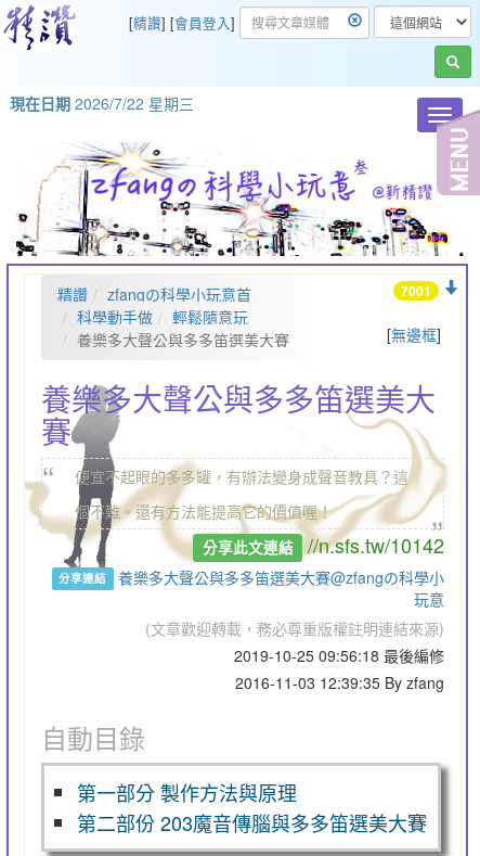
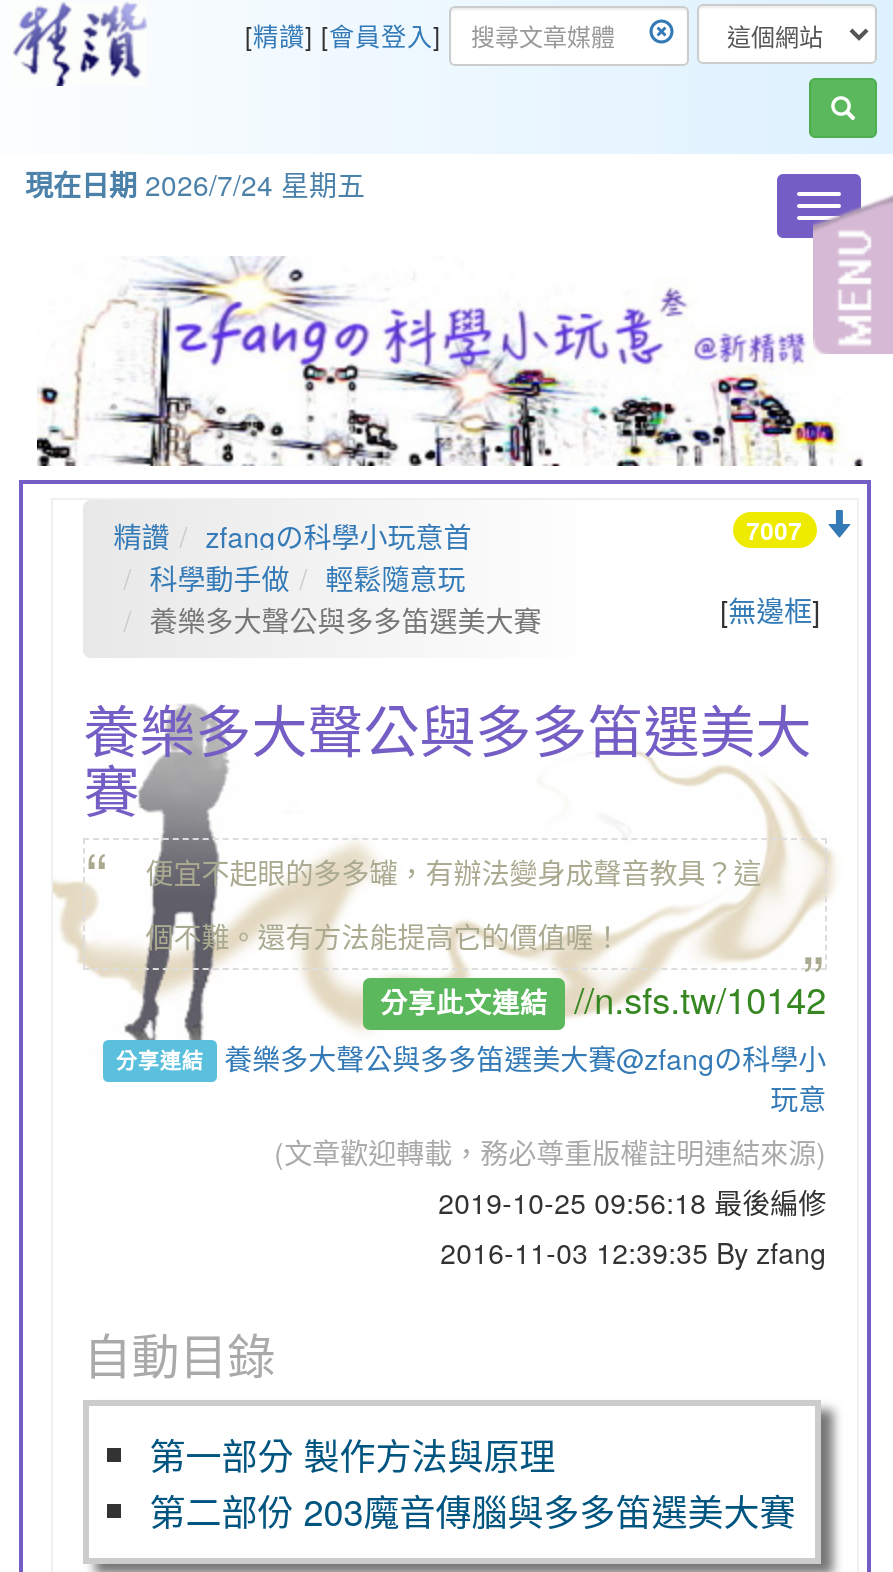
[10,92,194,114] 現在日期2026/7/22 星期三 -> [25,164,365,204] 現在日期2026/7/24 星期五
[400,280,431,300] 7001 -> [746,511,802,547] 7007

